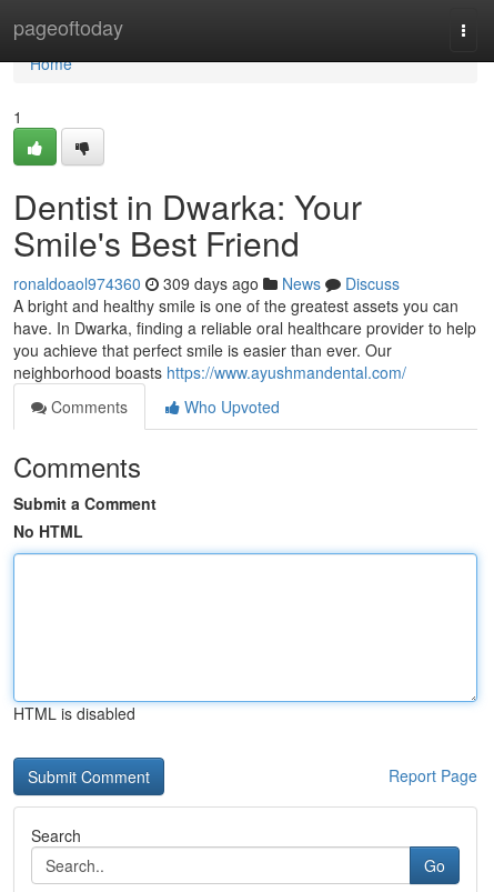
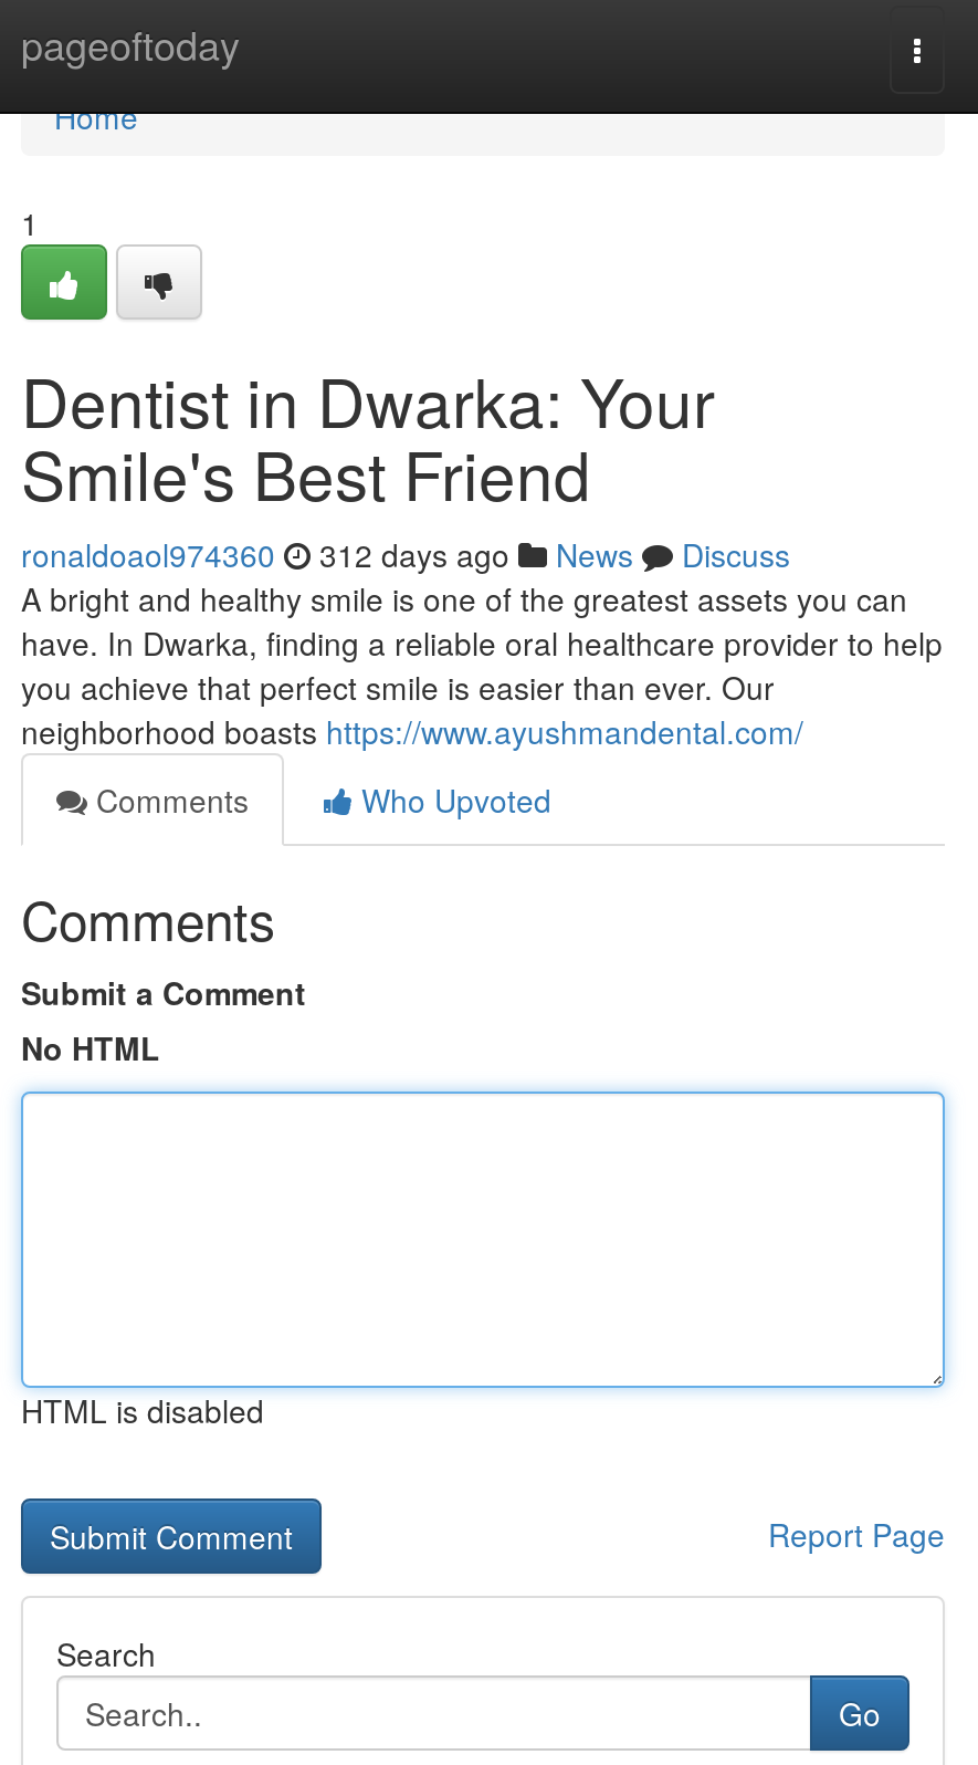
[13,272,400,294] ronaldoaol974360 309 days ago News Discuss -> [21,532,790,576] ronaldoaol974360 312 days ago News Discuss

